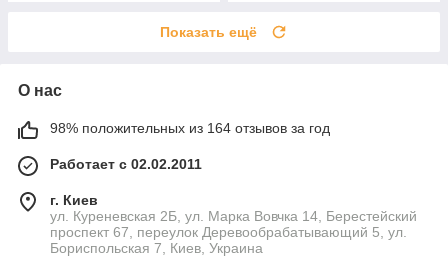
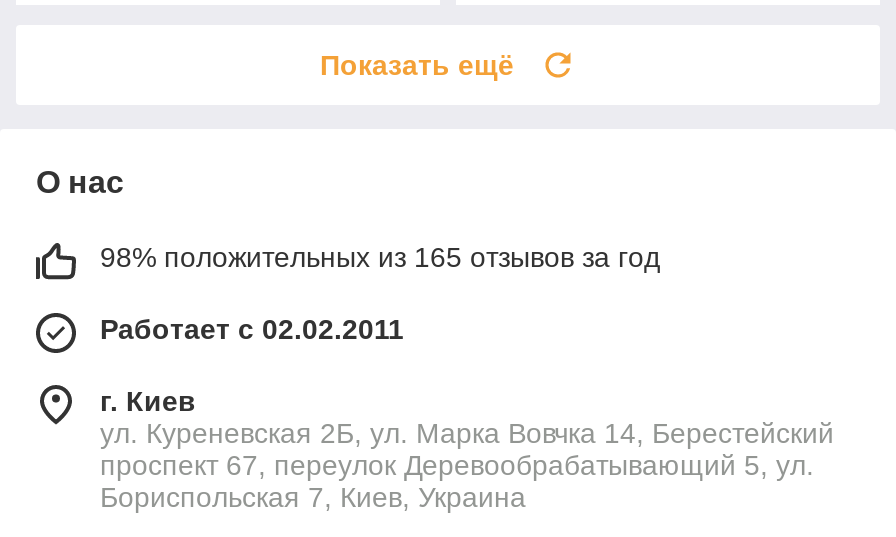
[50,120,330,136] 98% положительных из 164 отзывов за год -> [100,240,660,272] 98% положительных из 165 отзывов за год

